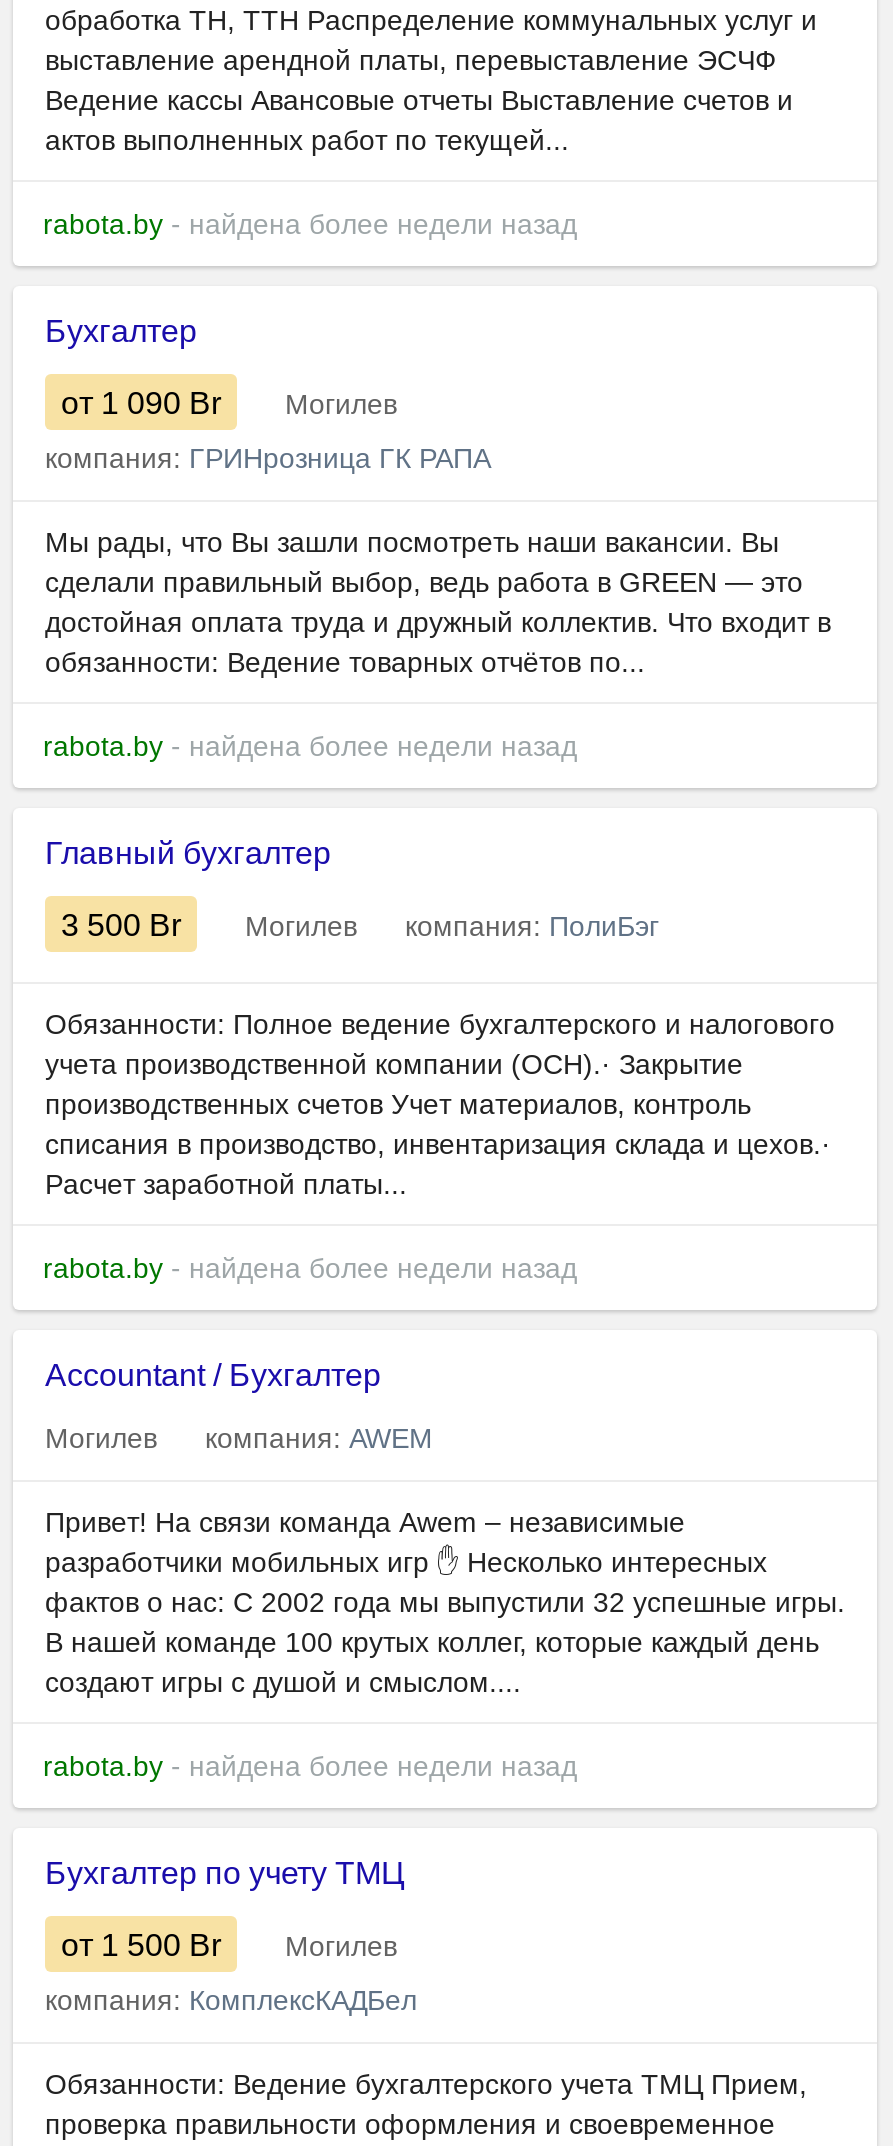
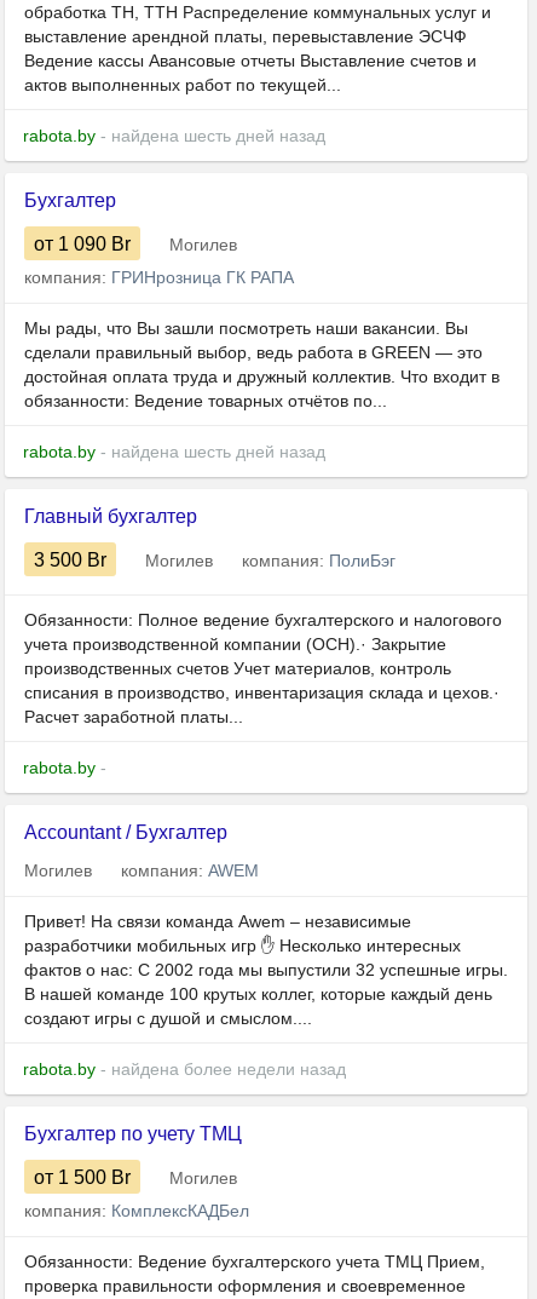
[43,208,577,240] rabota.by - найдена более недели назад -> [23,126,325,146] rabota.by - найдена шесть дней назад
[43,730,577,762] rabota.by - найдена более недели назад -> [23,442,325,461] rabota.by - найдена шесть дней назад
[43,1252,577,1284] rabota.by - найдена более недели назад -> [23,758,106,777] rabota.by -

